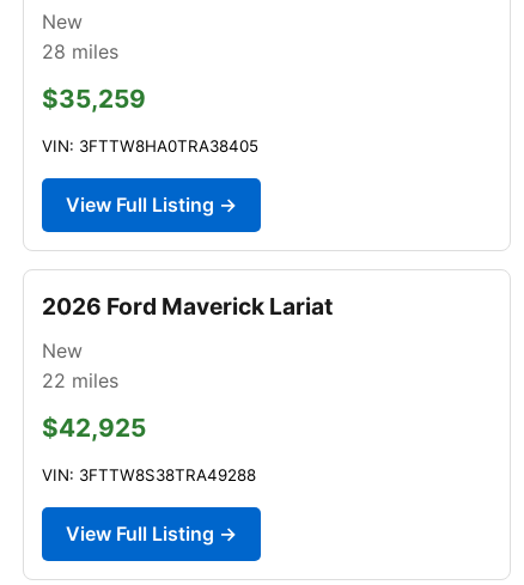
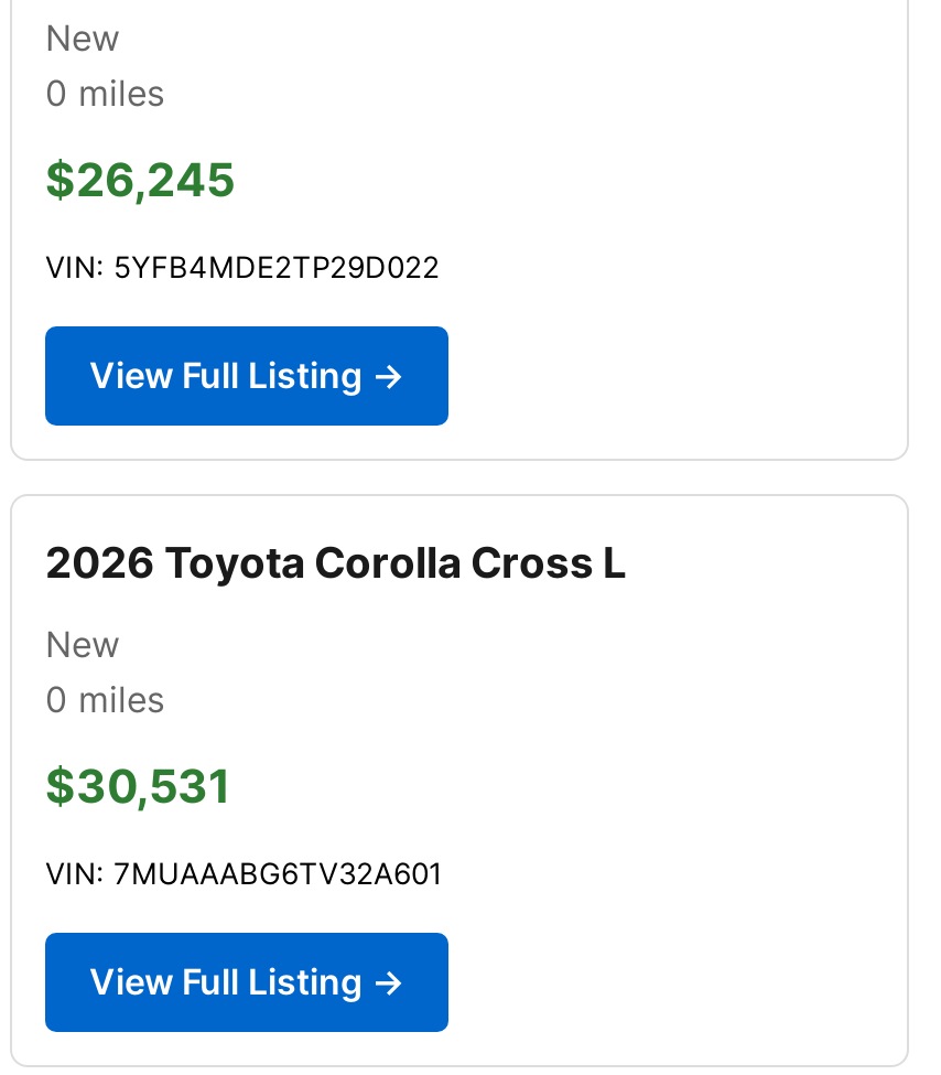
[42,39,118,63] 28 miles -> [45,70,164,114] 0 miles
[42,84,146,114] $35,259 -> [45,152,235,207] $26,245
[42,136,258,155] VIN: 3FTTW8HA0TRA38405 -> [45,249,440,284] VIN: 5YFB4MDE2TP29D022
[42,292,333,320] 2026 Ford Maverick Lariat -> [45,536,627,589] 2026 Toyota Corolla Cross L
[42,368,118,392] 22 miles -> [45,677,164,721] 0 miles
[42,413,146,443] $42,925 -> [45,758,230,813] $30,531
[42,465,256,484] VIN: 3FTTW8S38TRA49288 -> [45,855,442,891] VIN: 7MUAAABG6TV32A601

